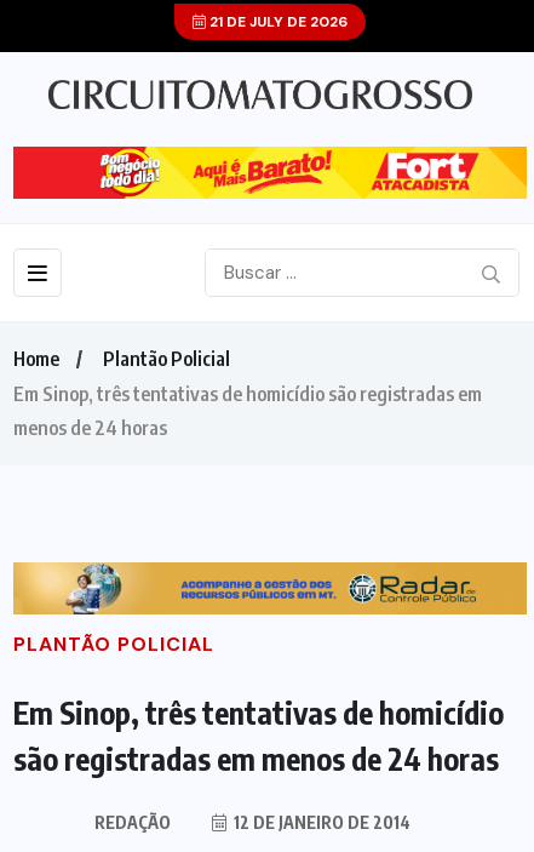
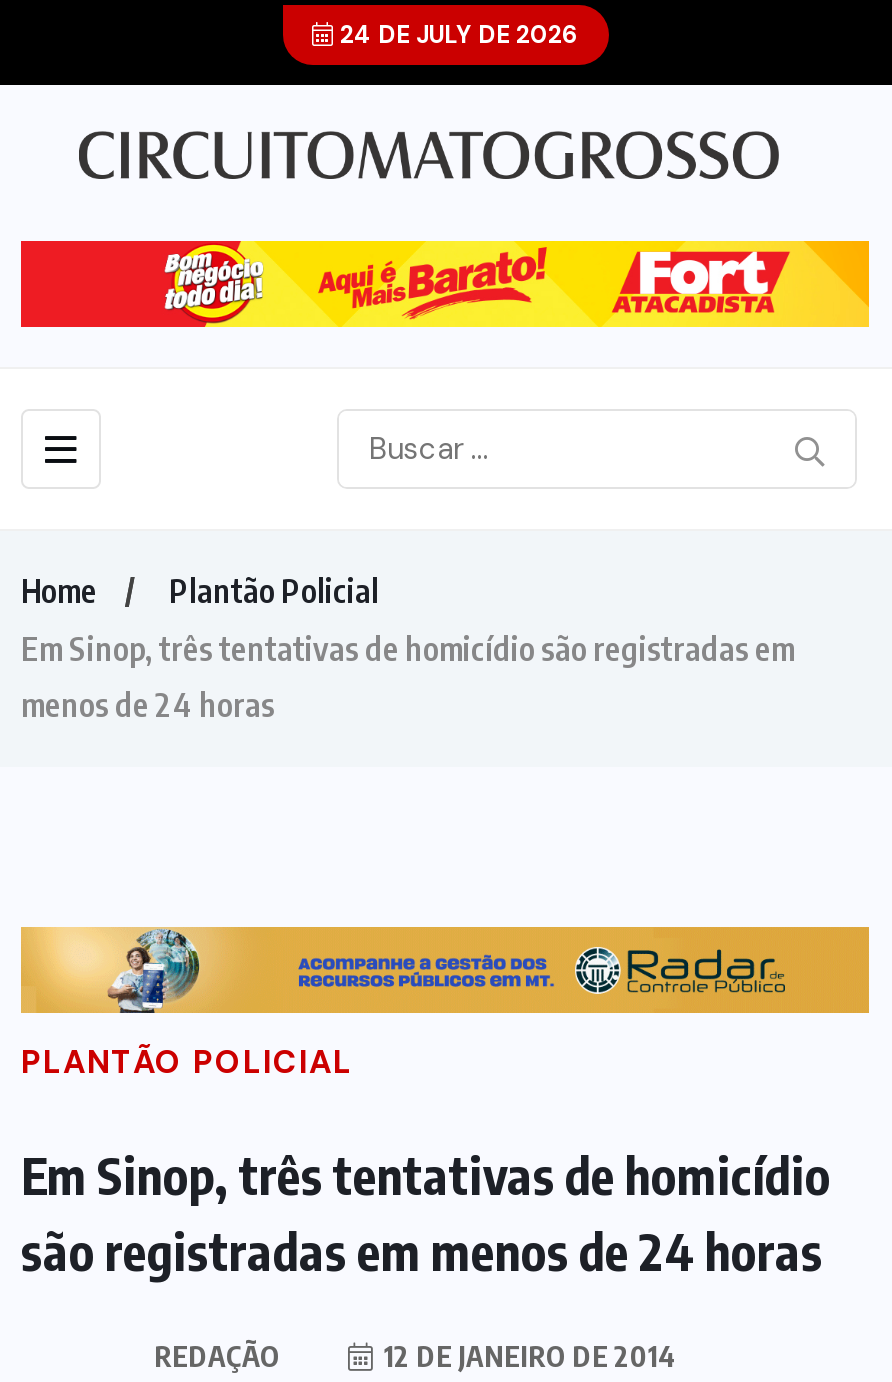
[206,12,348,32] 21 DE JULY DE 2026 -> [334,19,578,51] 24 DE JULY DE 2026

